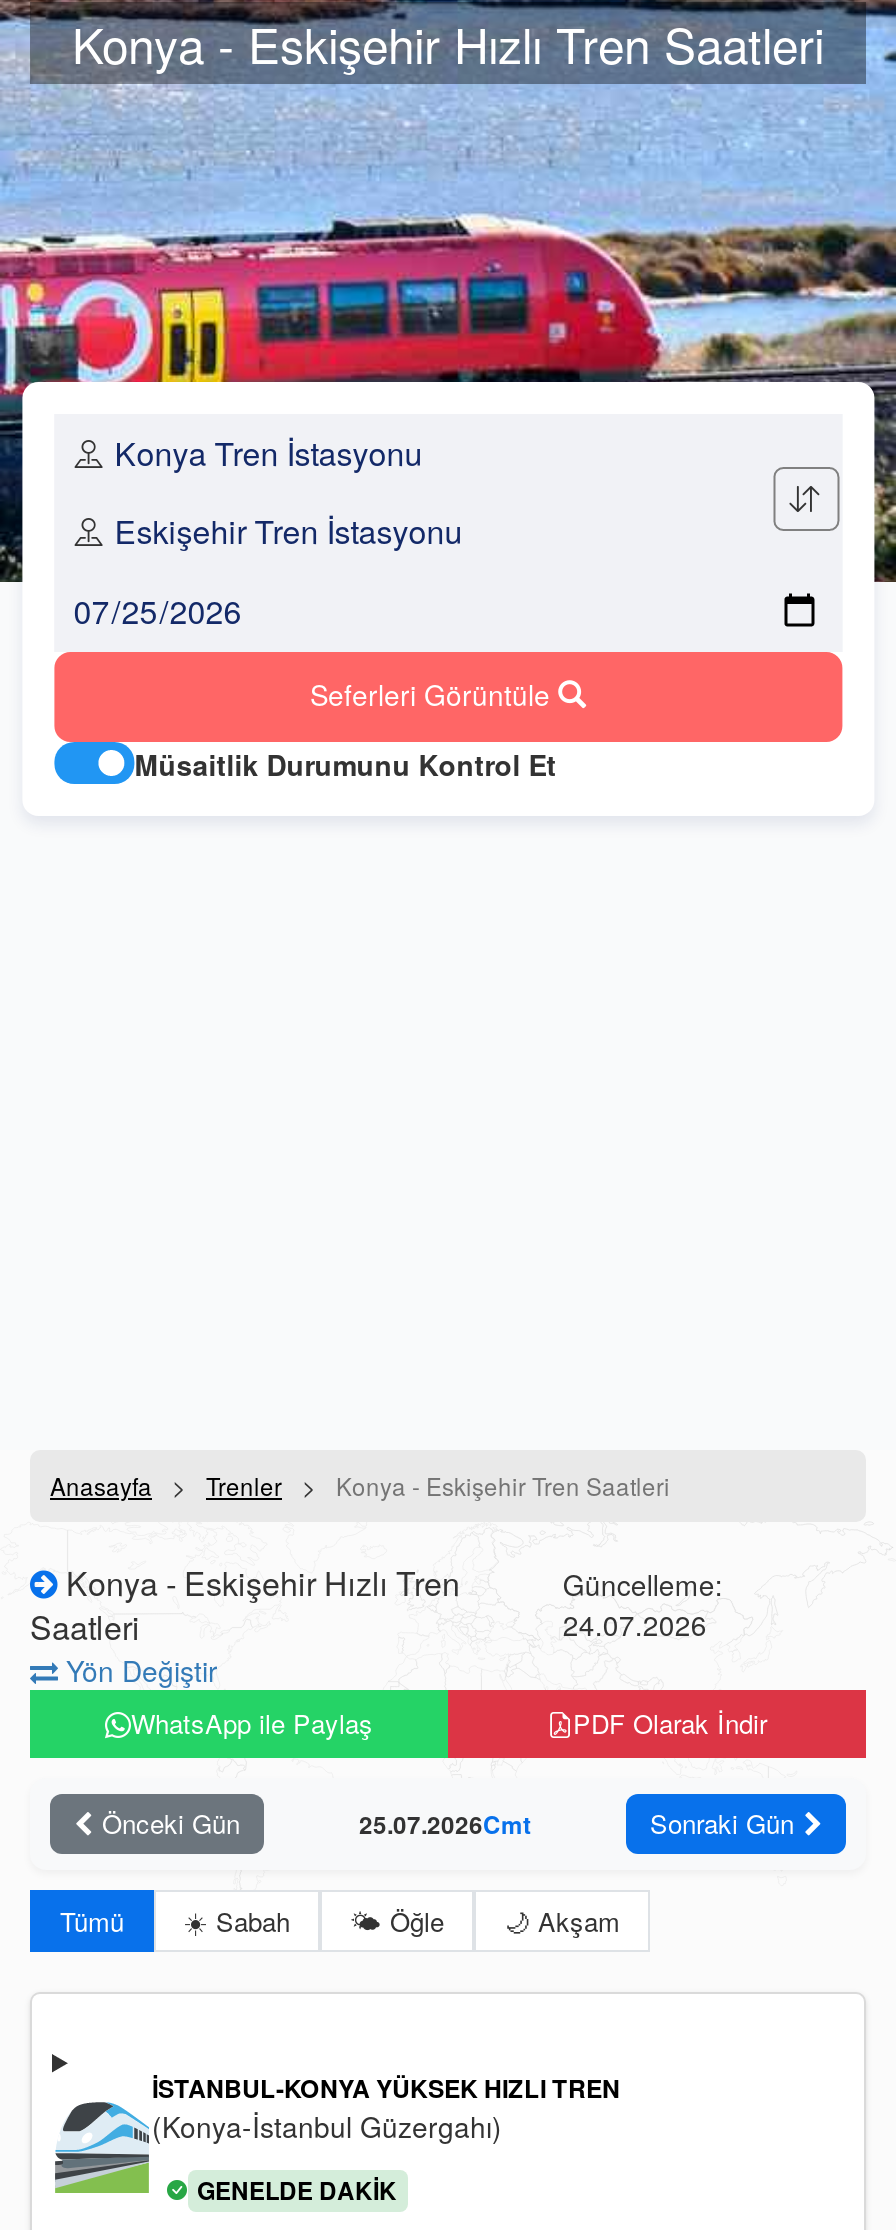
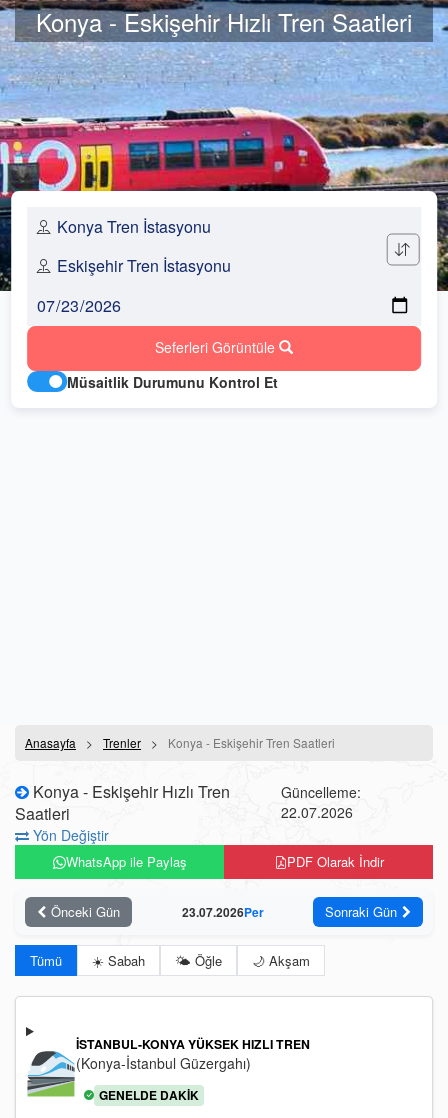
[563,1604,707,1644] 24.07.2026 -> [281,802,353,822] 22.07.2026
[359,1805,531,1841] 25.07.2026Cmt -> [181,902,263,920] 23.07.2026Per

